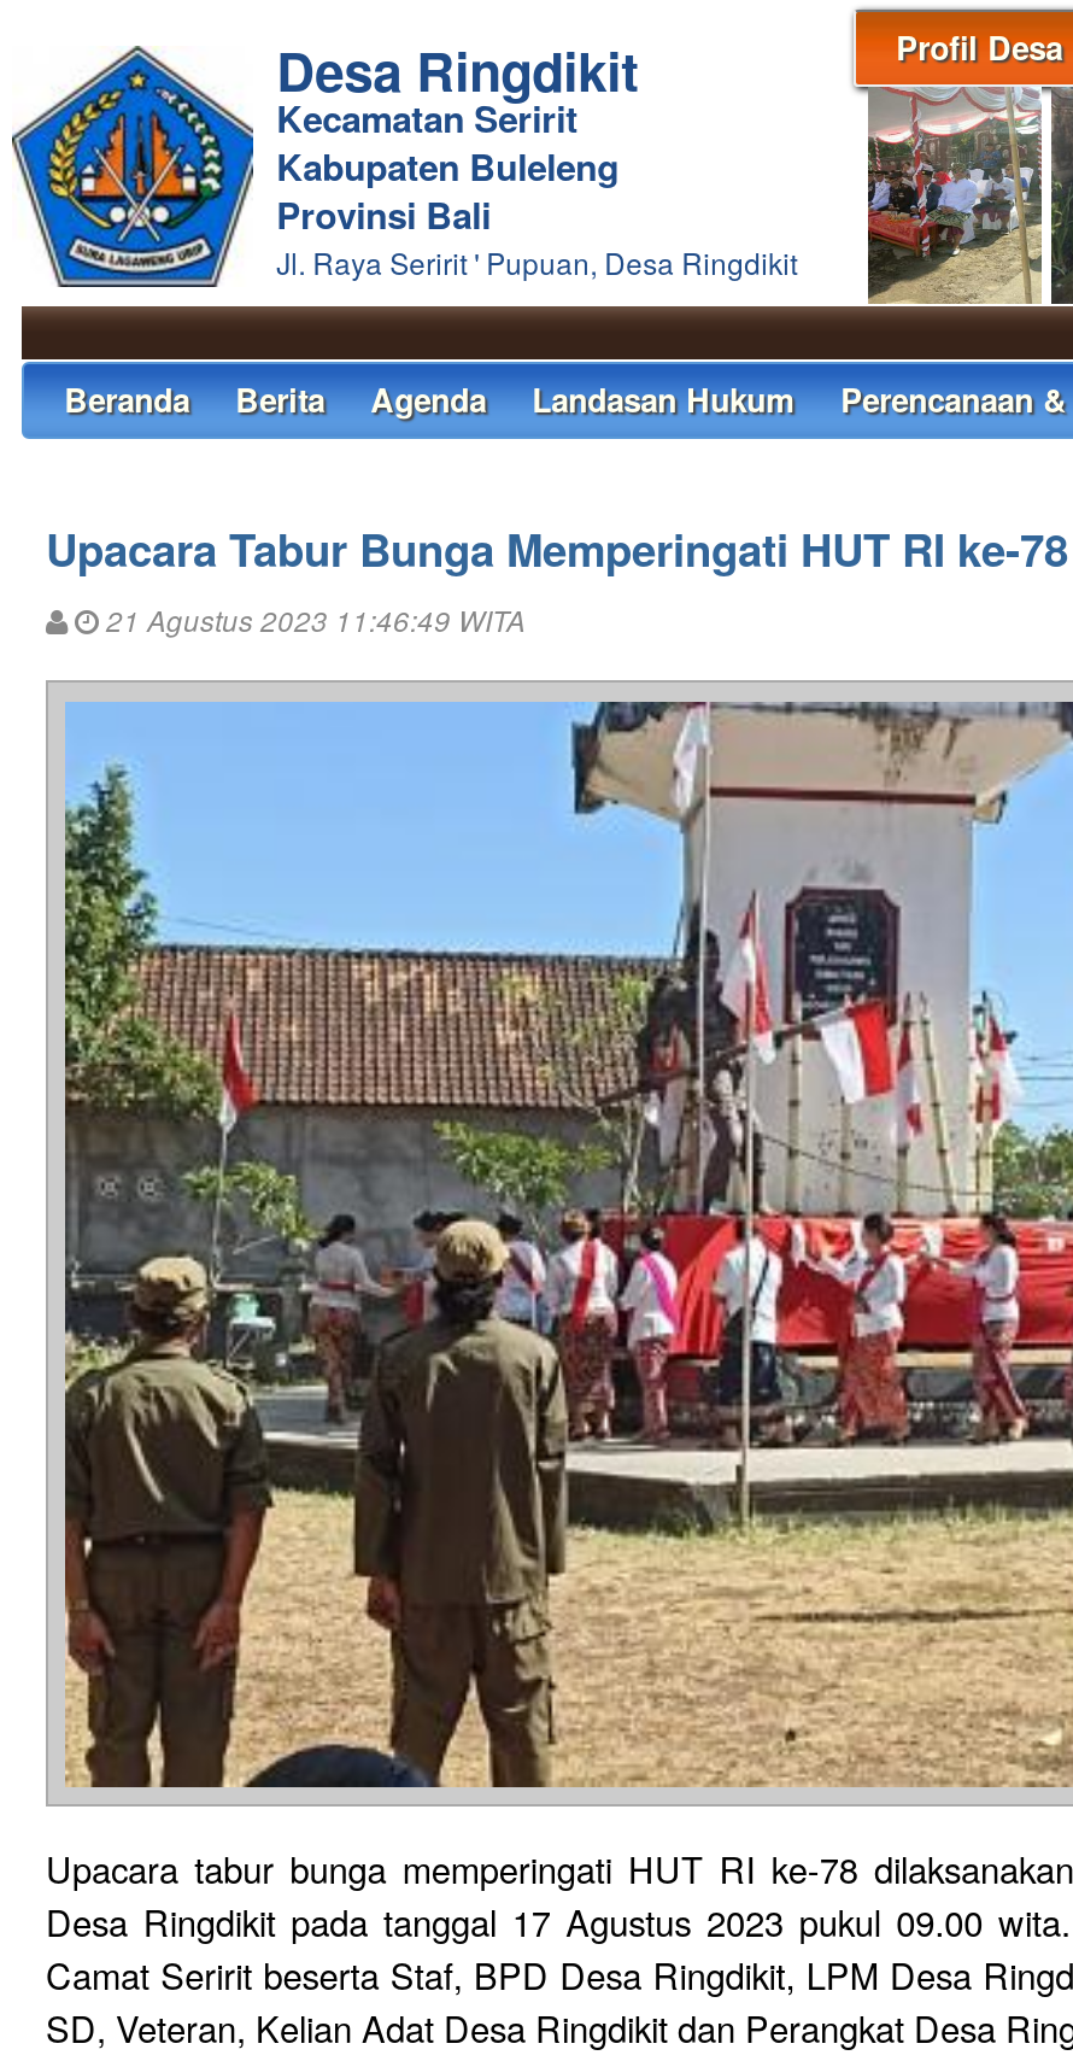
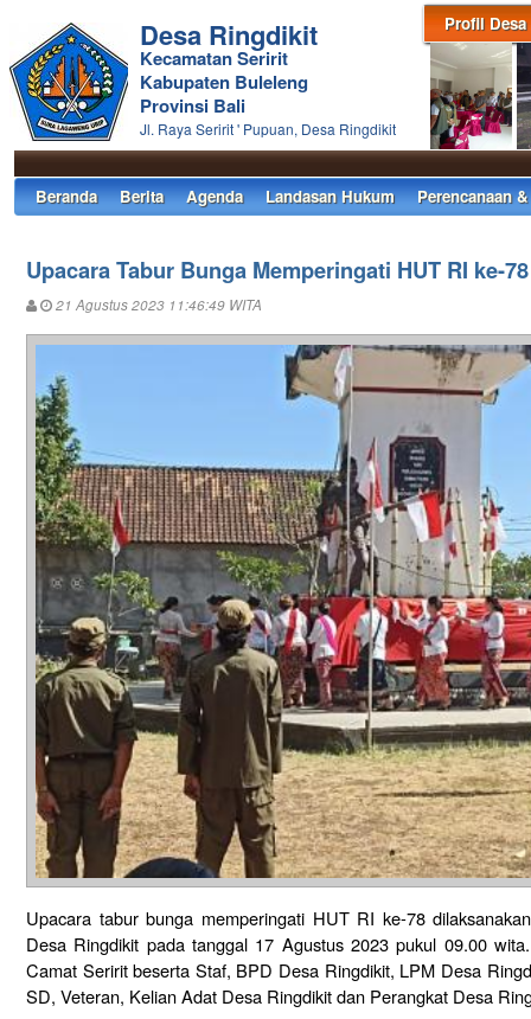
[866,84,1066,306] [image] -> [429,41,527,150] [image]

